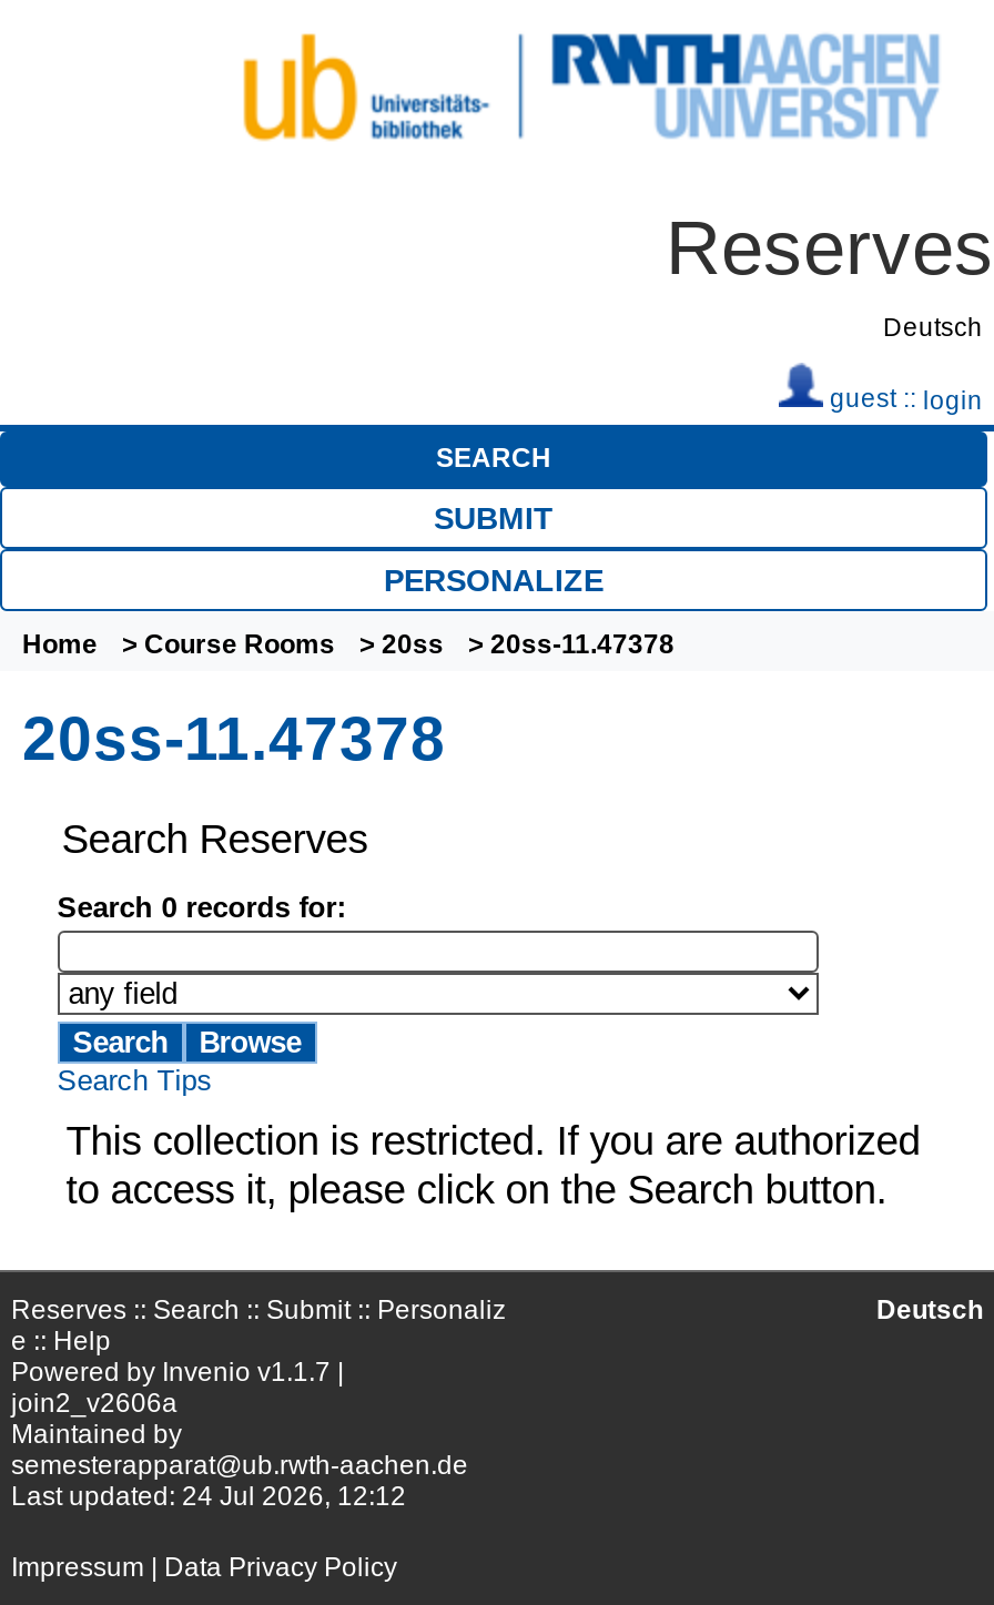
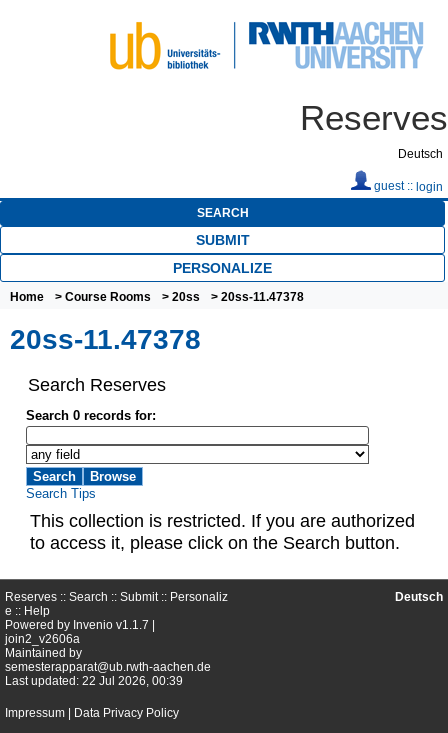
[11,1482,406,1513] Last updated: 24 Jul 2026, 12:12 -> [5,674,183,688] Last updated: 22 Jul 2026, 00:39

